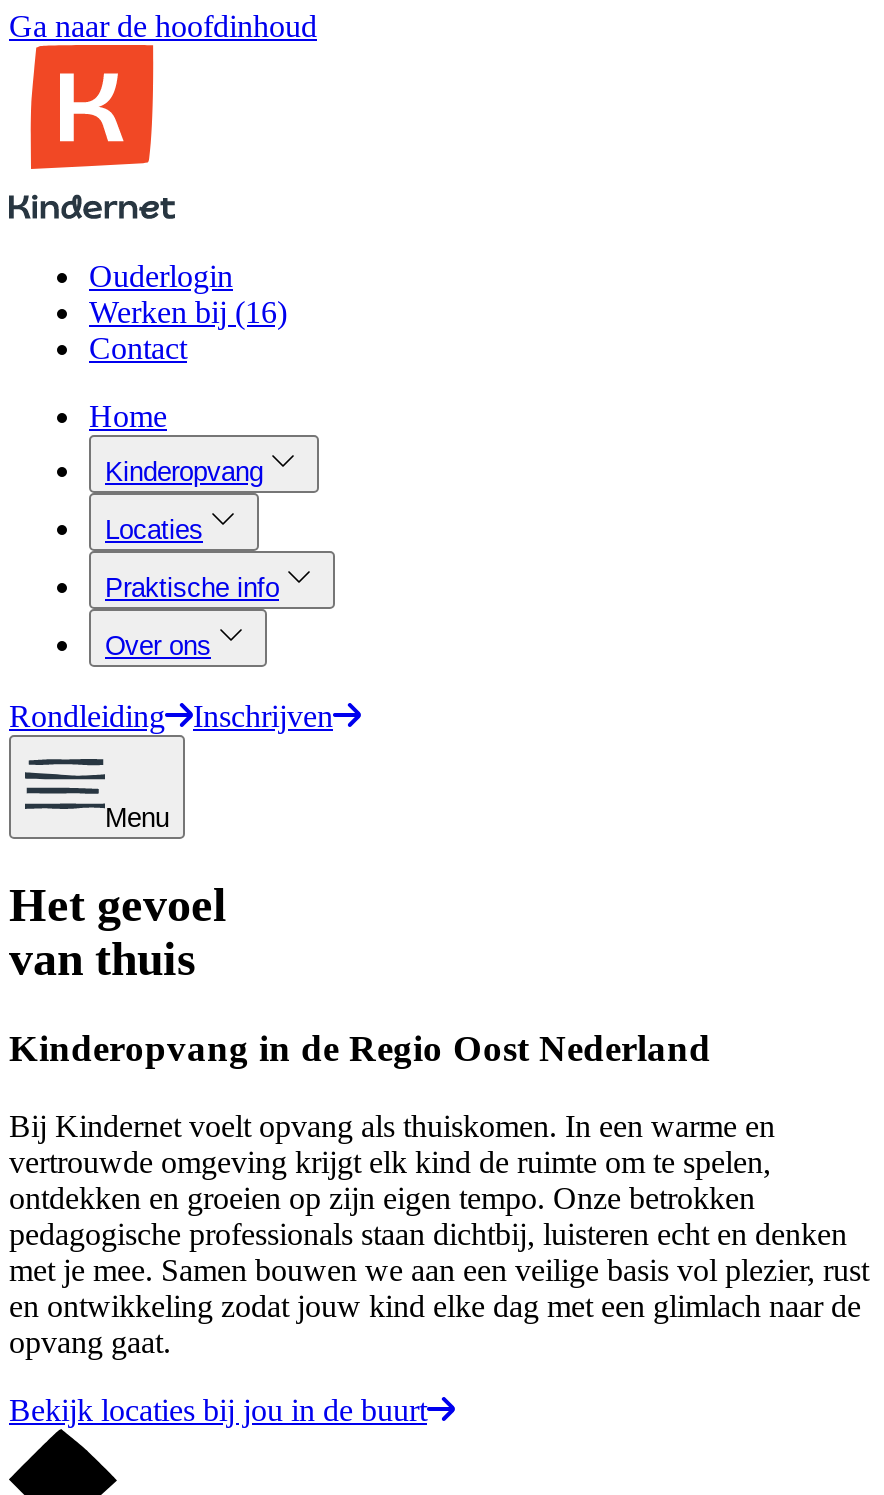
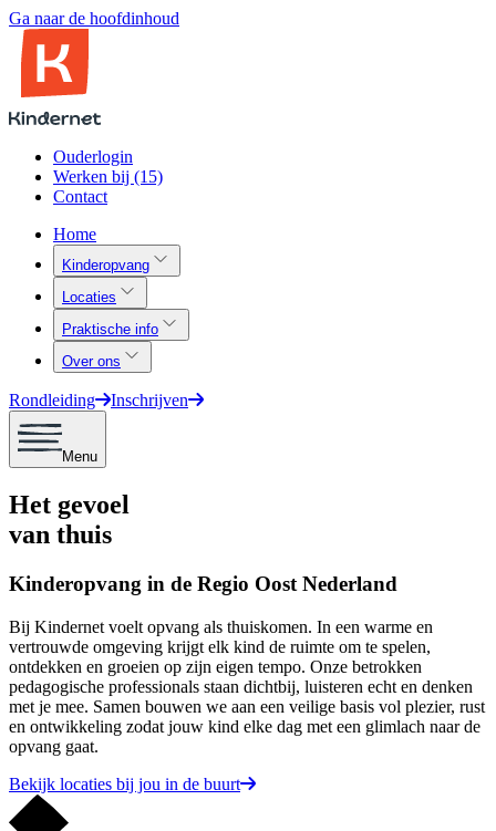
[89,295,287,329] Werken bij (16) -> [53,167,163,186] Werken bij (15)

